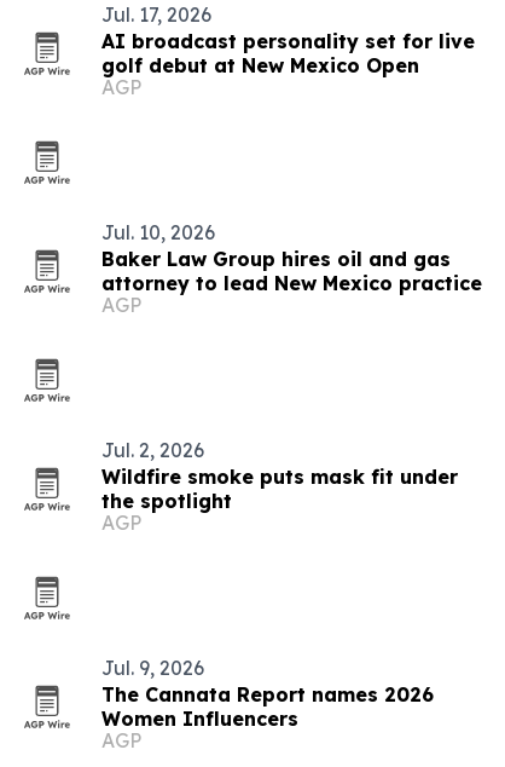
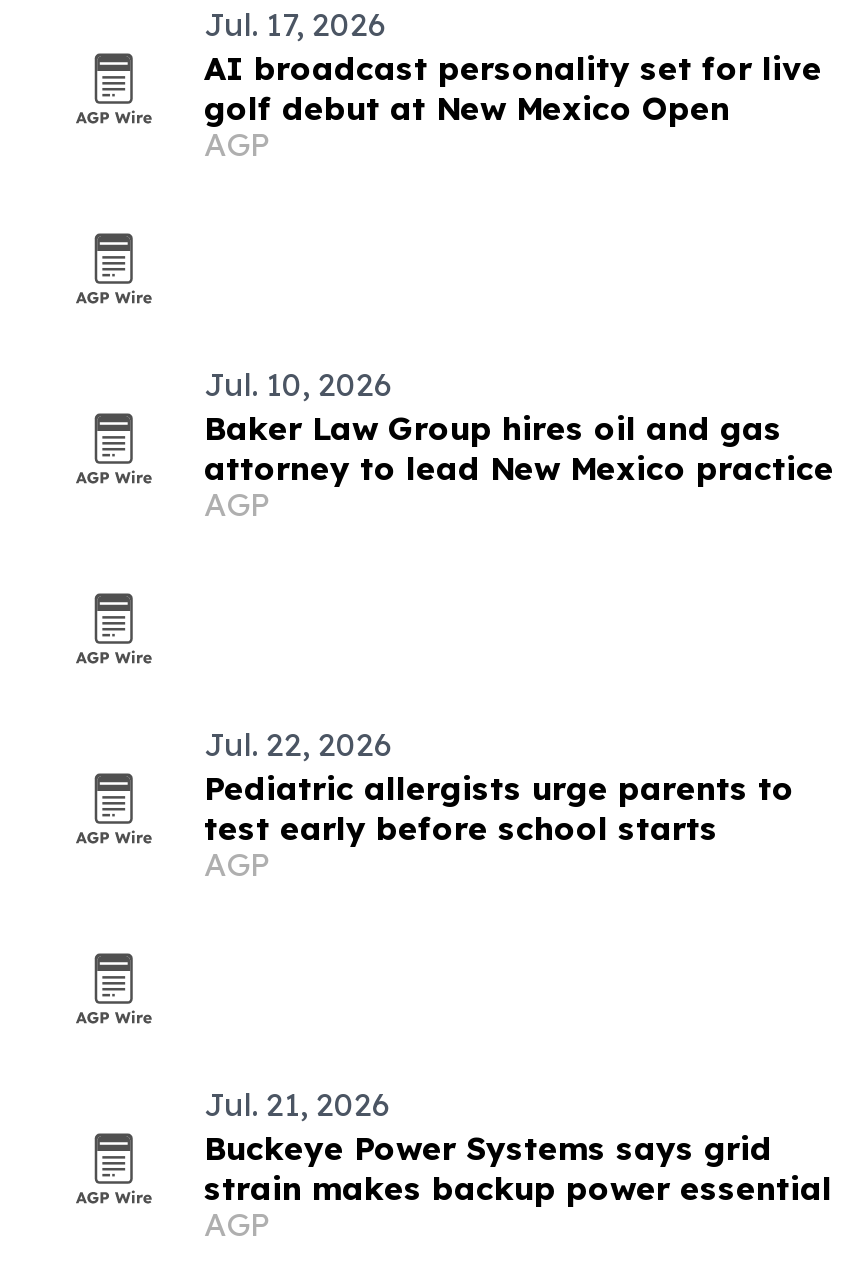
[101,438,458,513] Jul. 2, 2026 | Wildfire smoke puts mask fit under | the spotlight -> [204,724,794,848] Jul. 22, 2026 | Pediatric allergists urge parents to | test early before school starts
[101,656,434,731] Jul. 9, 2026 | The Cannata Report names 2026 | Women Influencers -> [204,1084,832,1208] Jul. 21, 2026 | Buckeye Power Systems says grid | strain makes backup power essential

